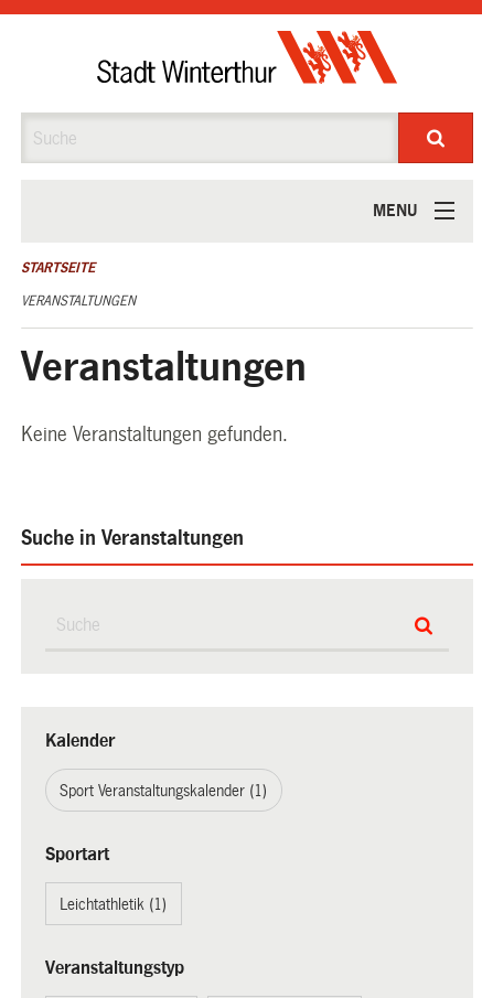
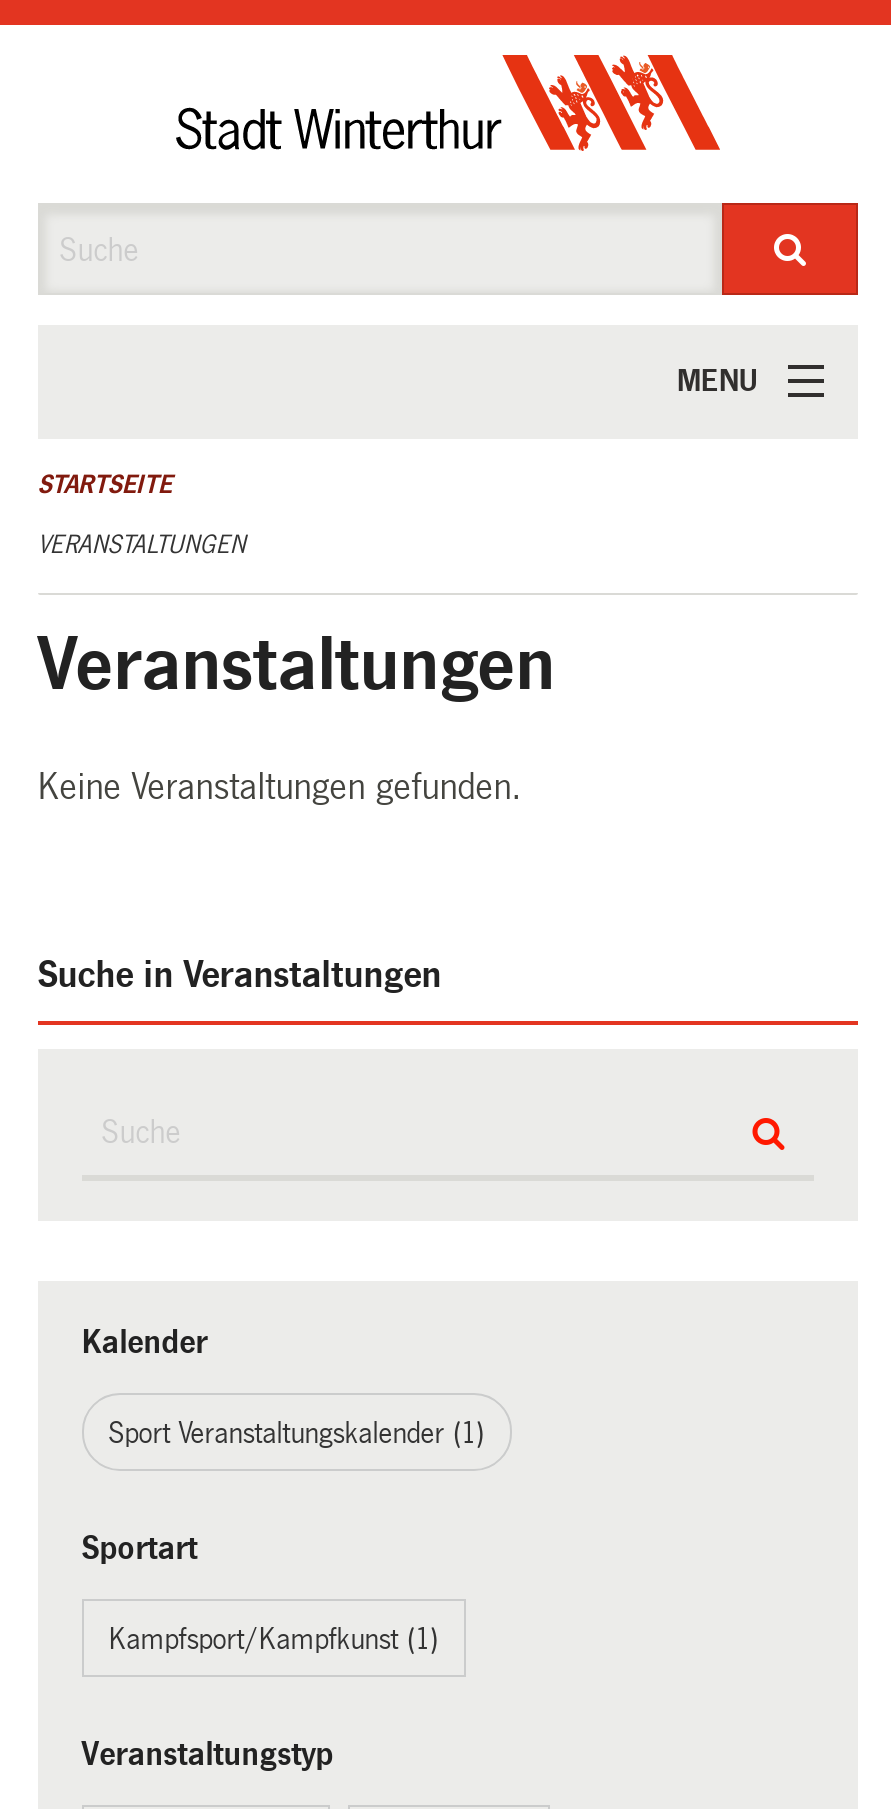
[60,895,167,913] Leichtathletik (1) -> [108,1622,438,1654] Kampfsport/Kampfkunst (1)

